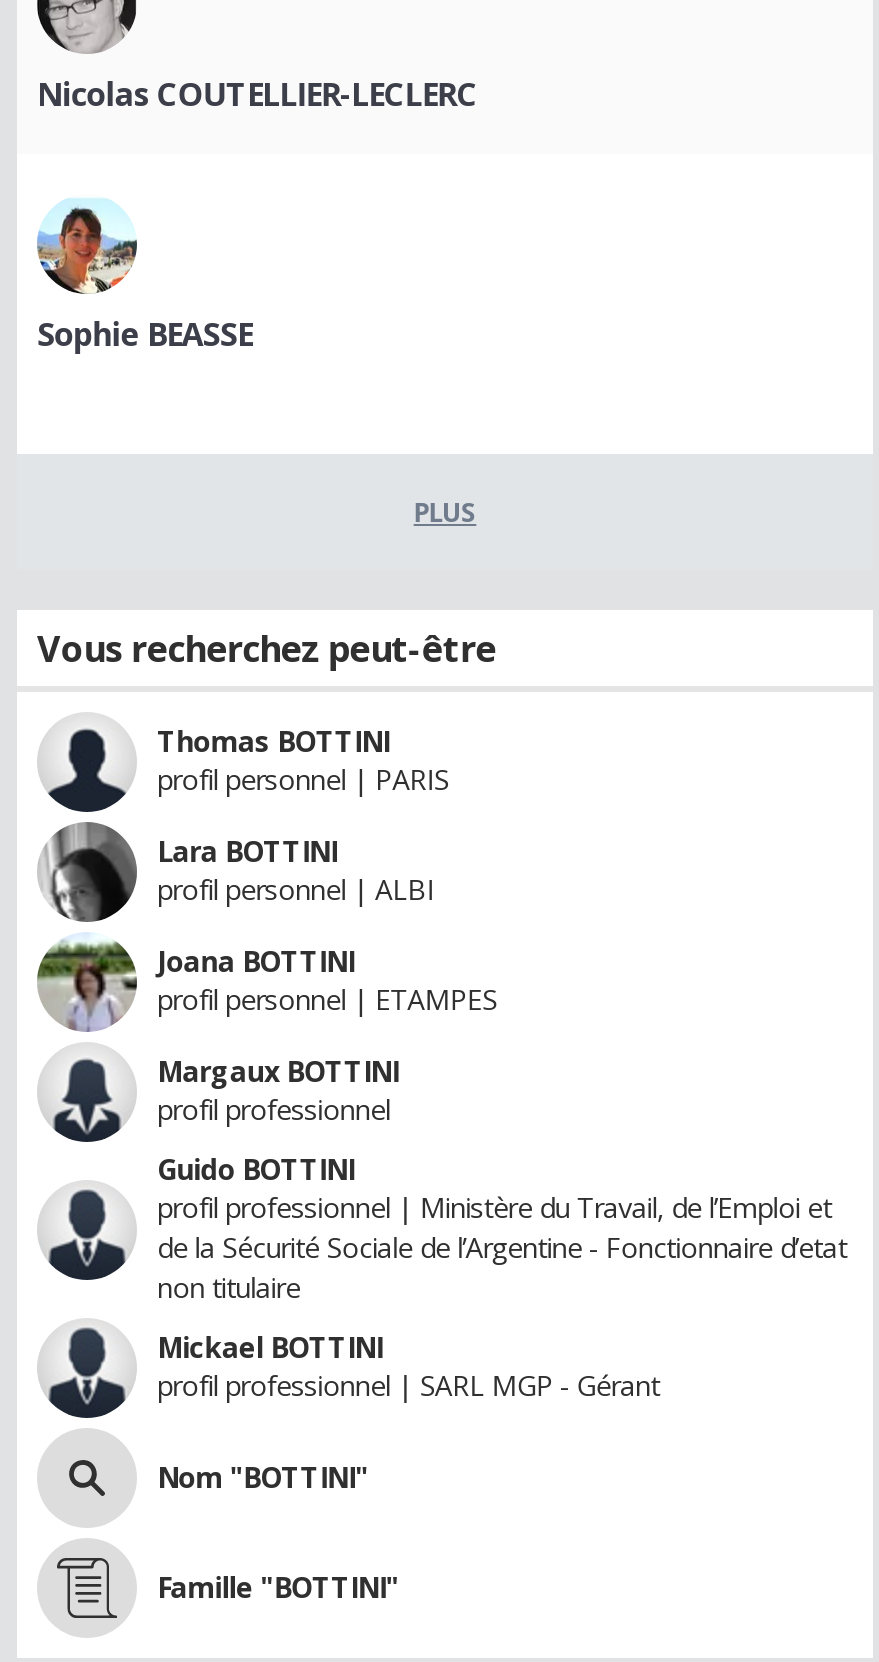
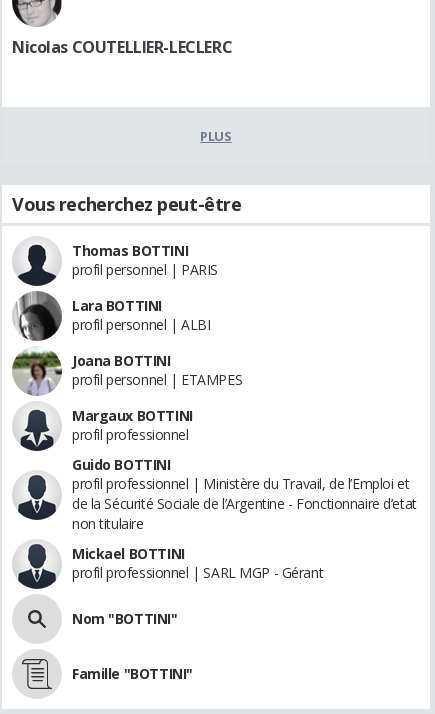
[37,198,252,356] [image] | Sophie BEASSE -> none

